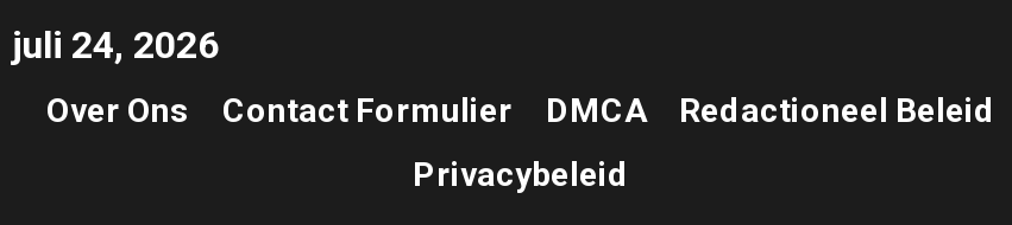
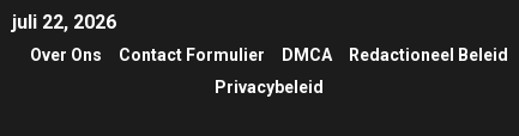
[12,23,219,68] juli 24, 2026 -> [12,11,116,34] juli 22, 2026

